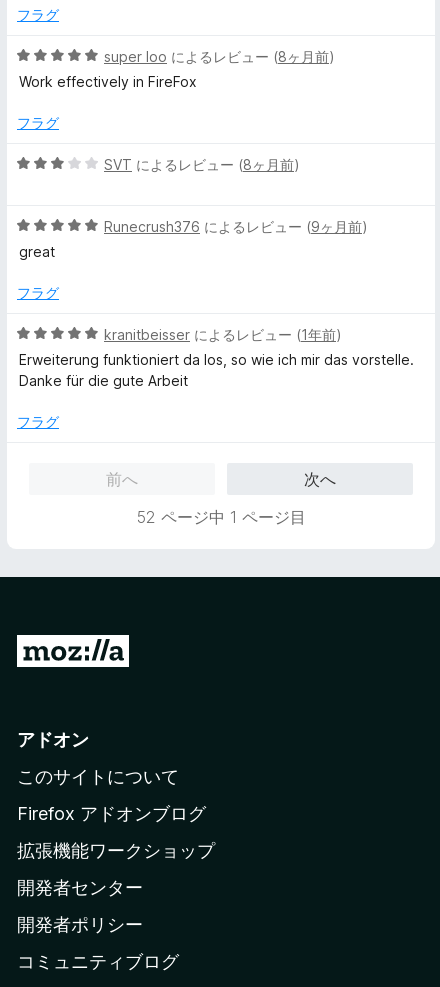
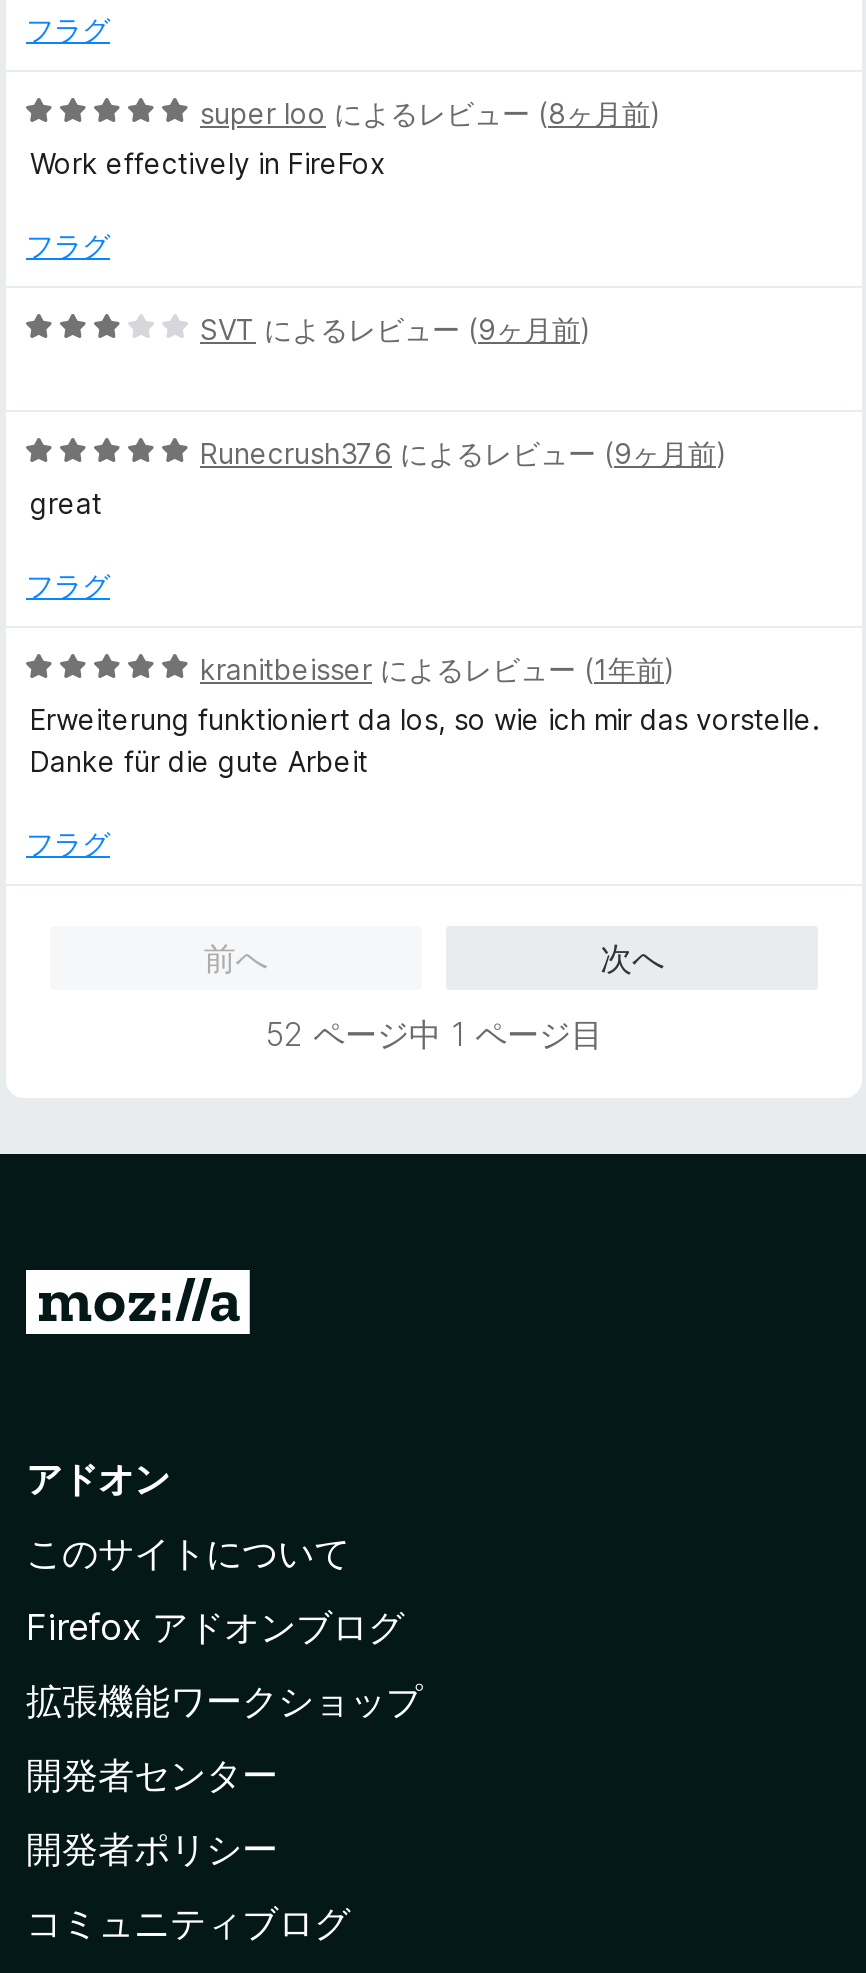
[104,156,300,173] SVTによるレビュー (8ヶ月前) -> [200,312,592,346] SVTによるレビュー (9ヶ月前)

